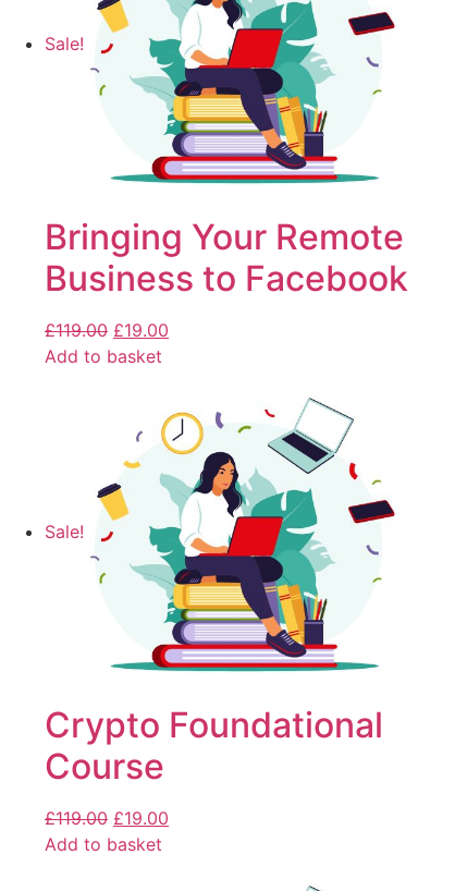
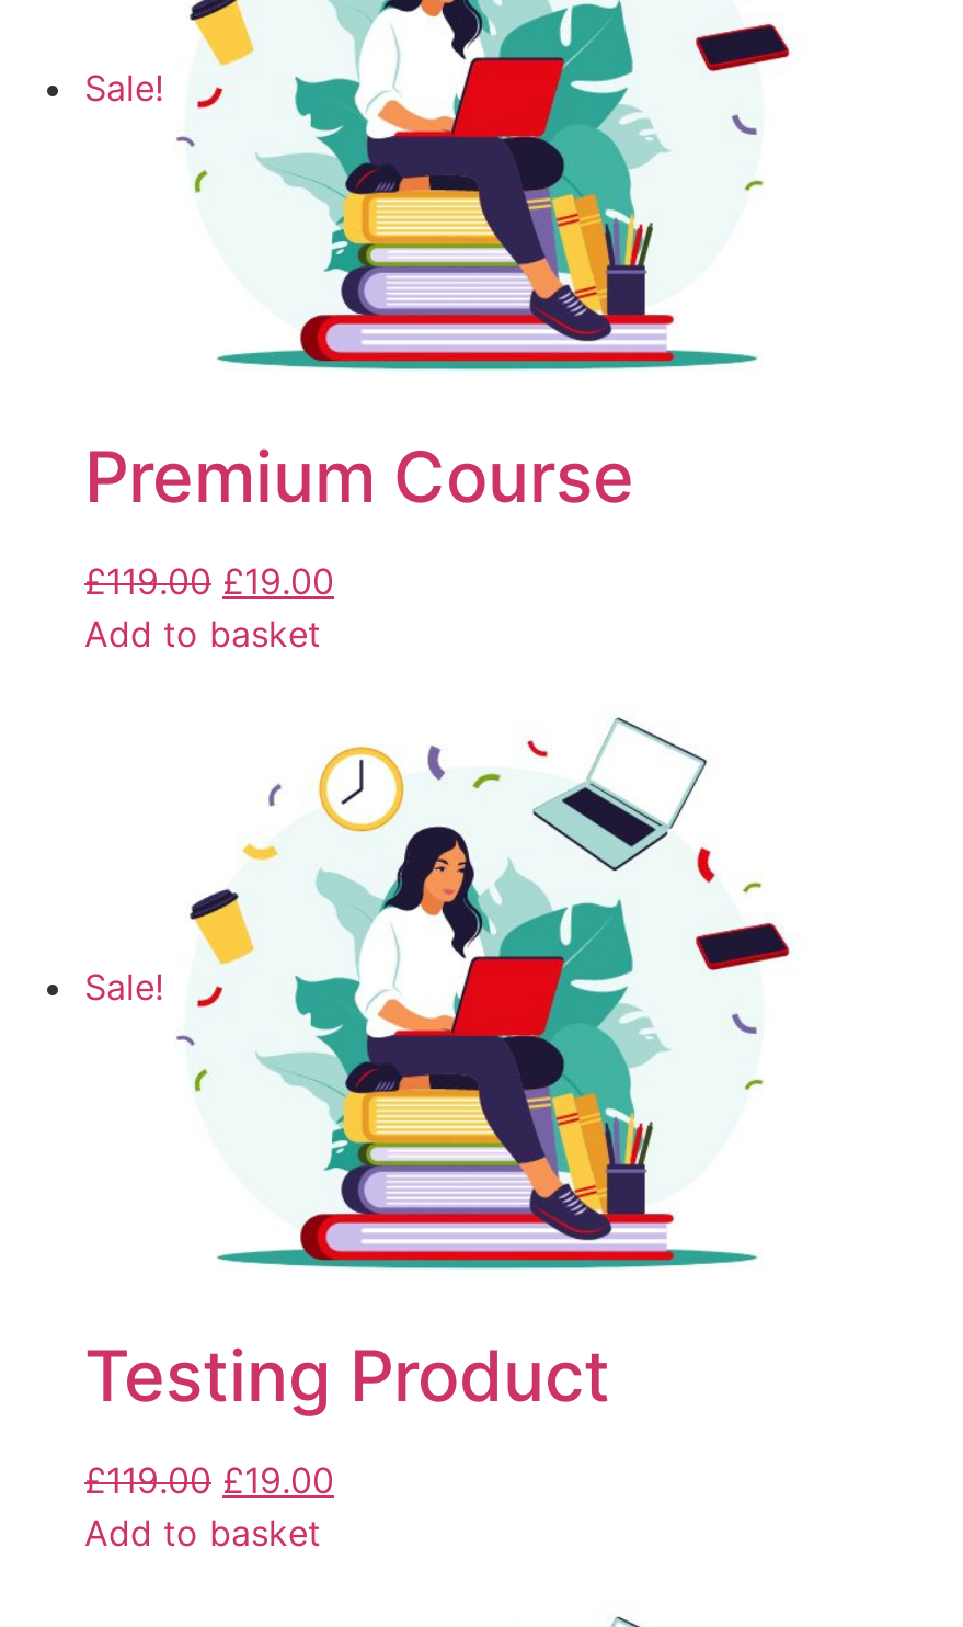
[45,216,408,300] Bringing Your Remote | Business to Facebook -> [84,435,634,520] Premium Course
[45,704,383,788] Crypto Foundational | Course -> [84,1334,610,1419] Testing Product

